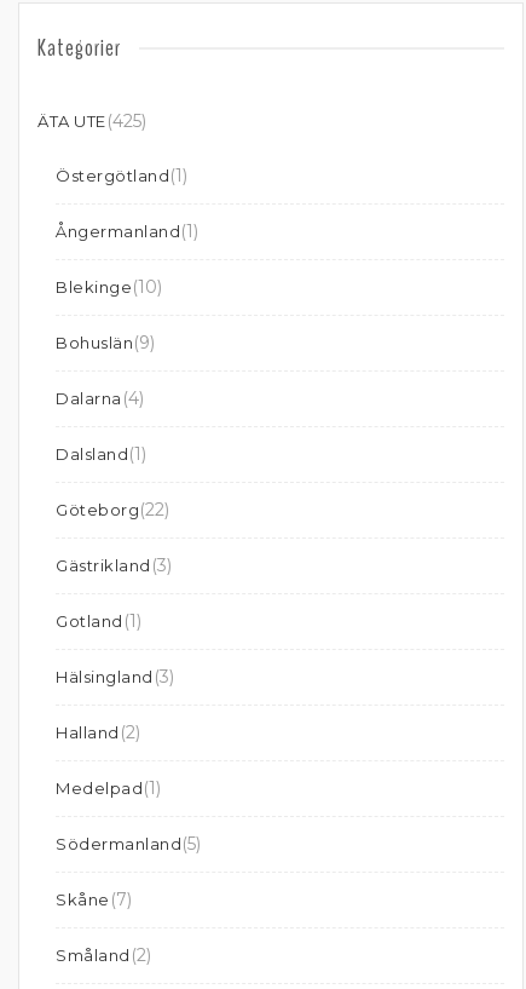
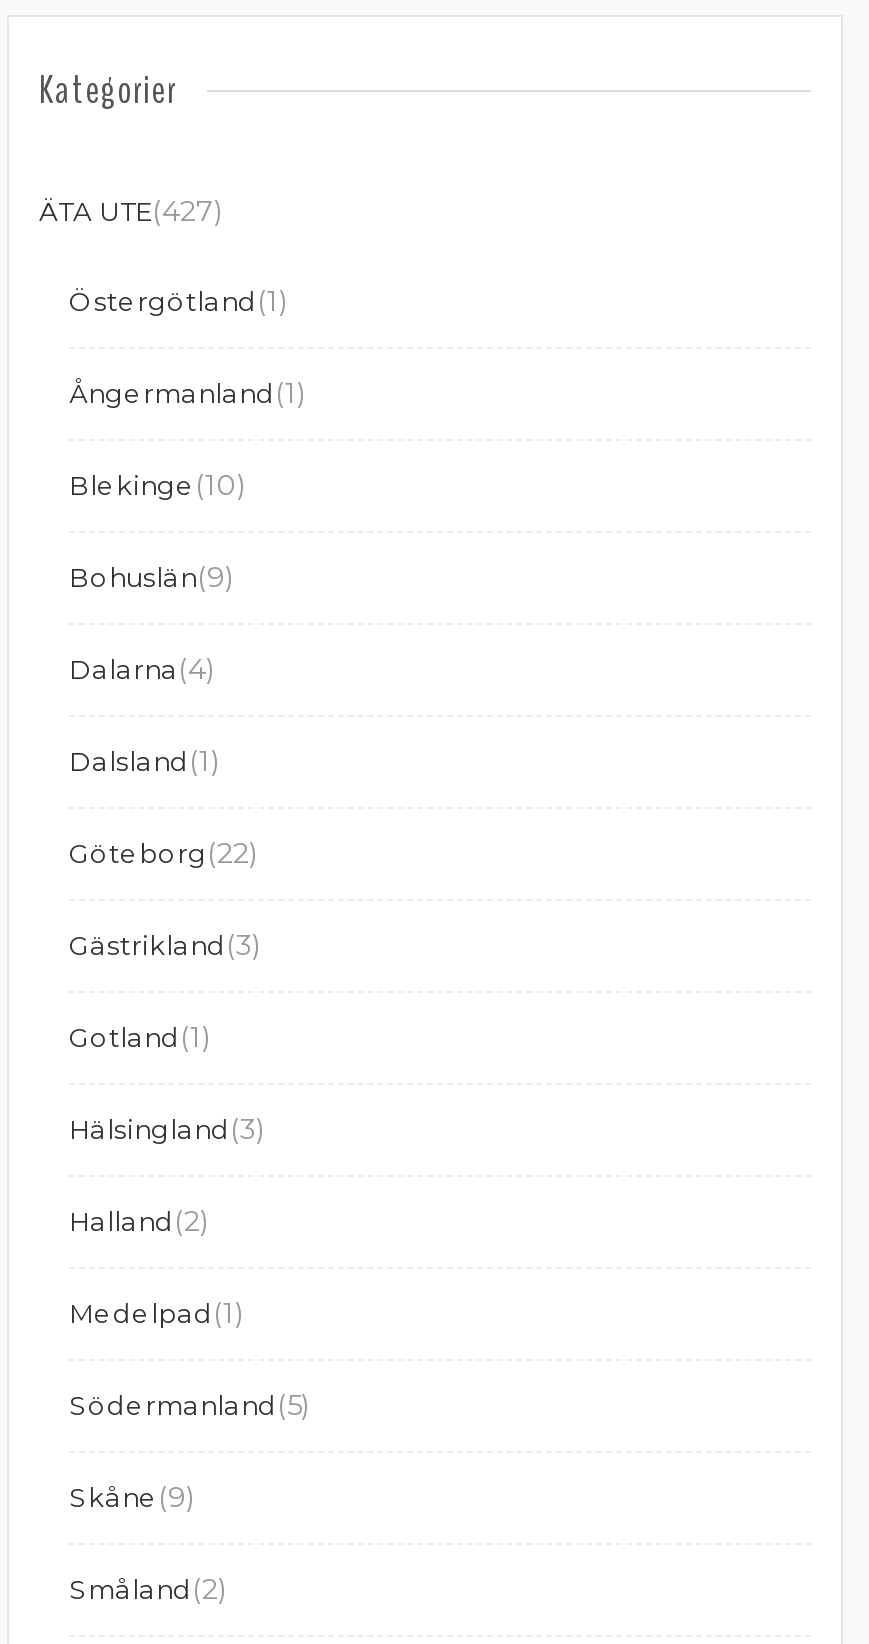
[37,111,146,132] ÄTA UTE(425) -> [39,194,222,230] ÄTA UTE(427)
[56,889,131,911] Skåne (7) -> [69,1480,194,1516] Skåne (9)

